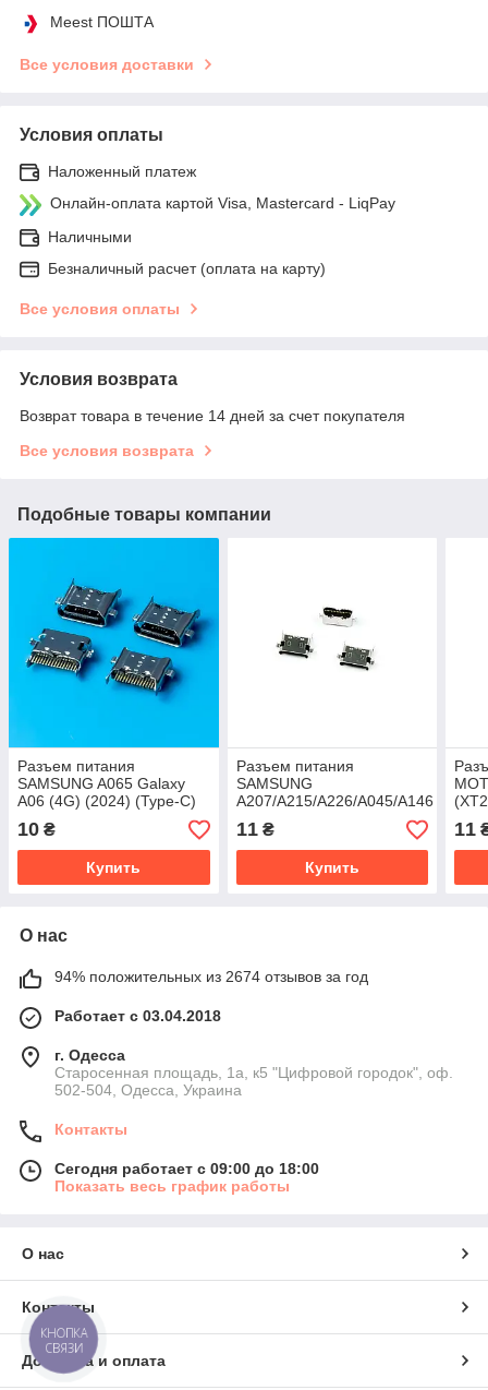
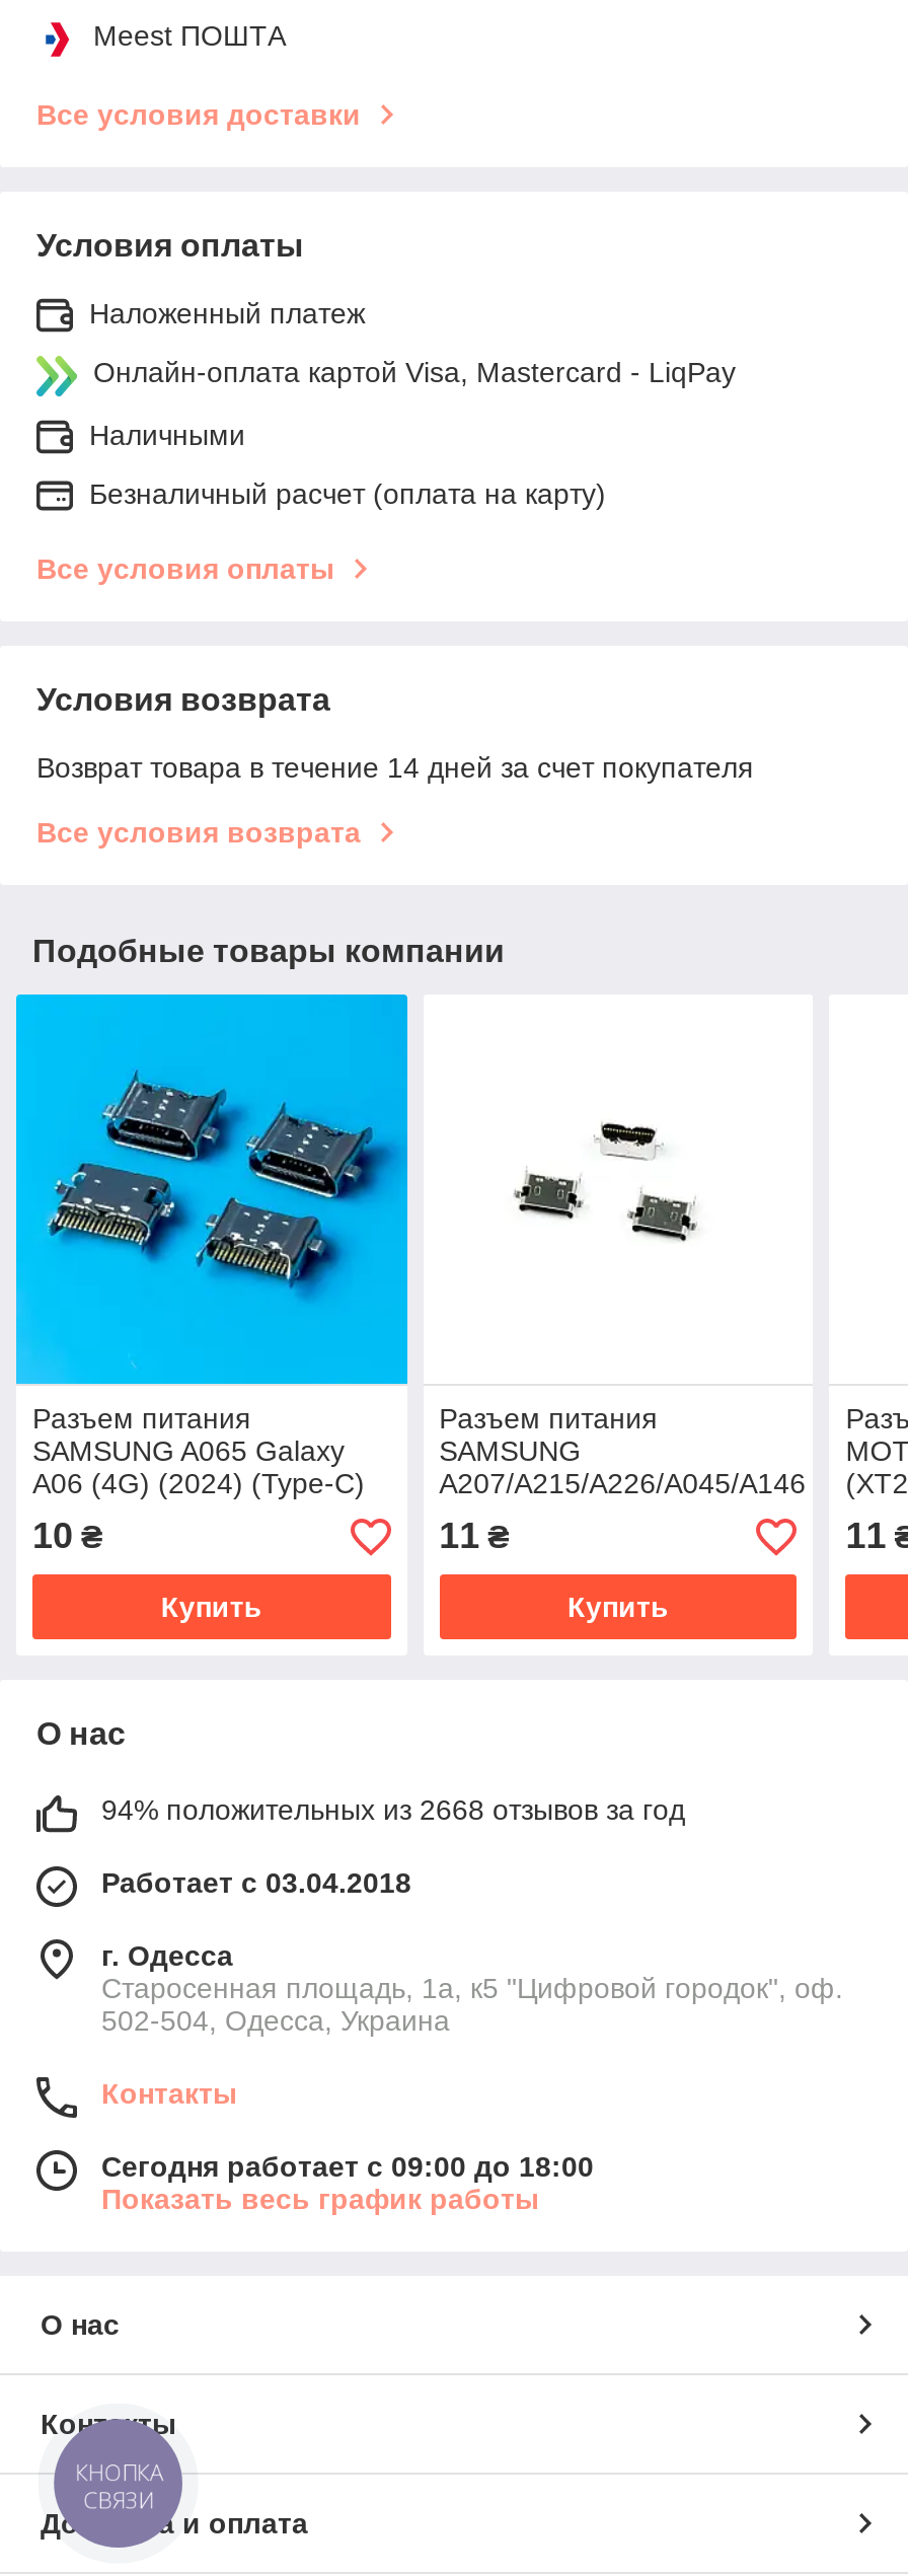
[54,968,368,986] 94% положительных из 2674 отзывов за год -> [101,1794,685,1827] 94% положительных из 2668 отзывов за год

